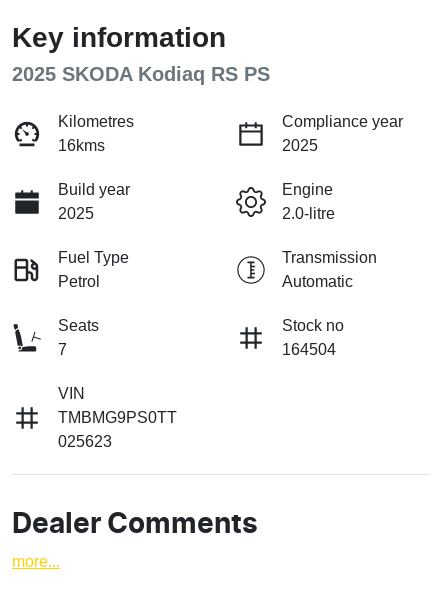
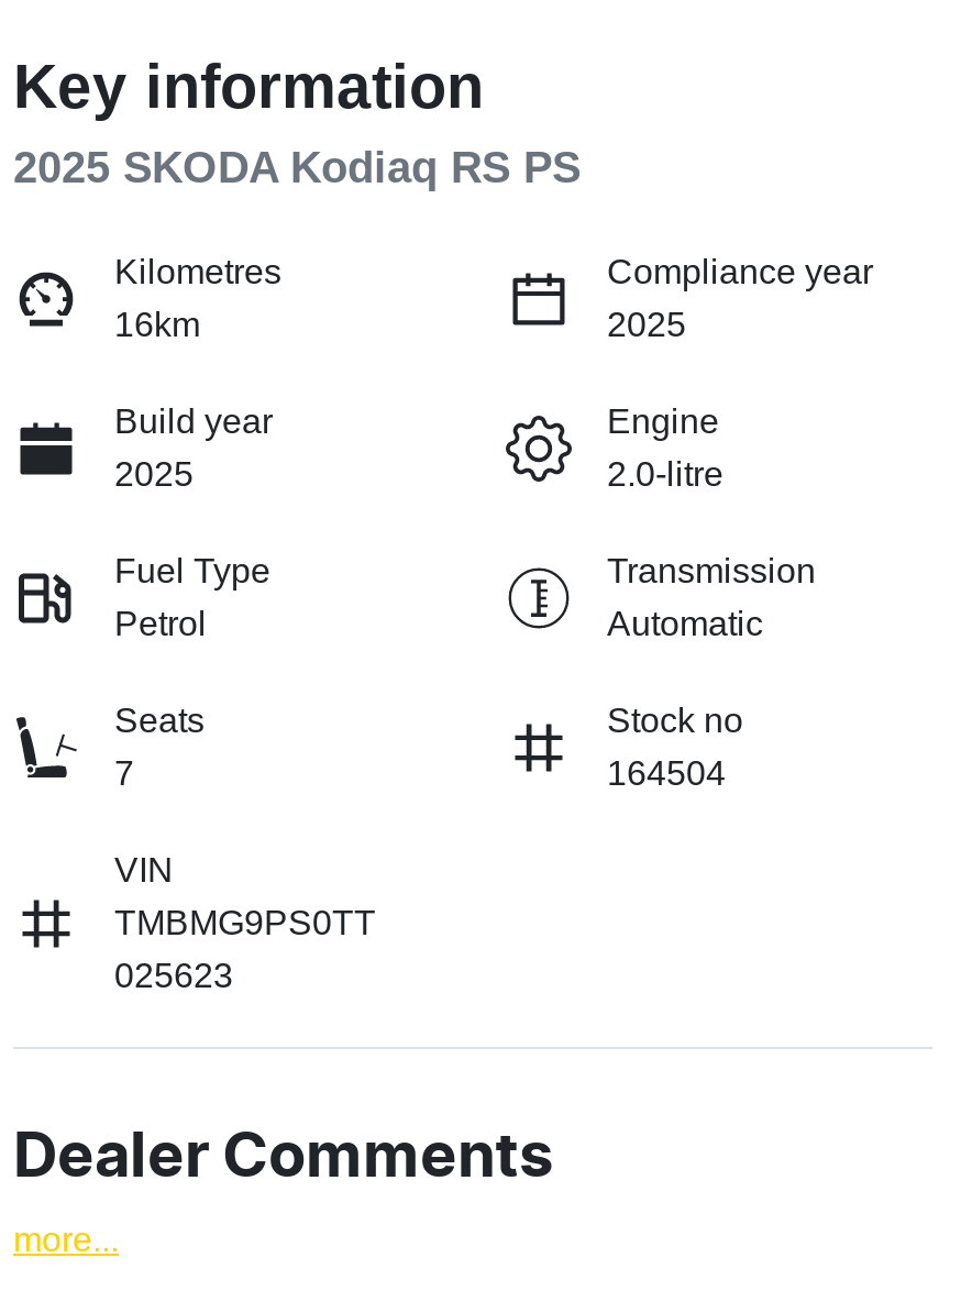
[58,137,105,154] 16kms -> [114,307,200,344] 16km

